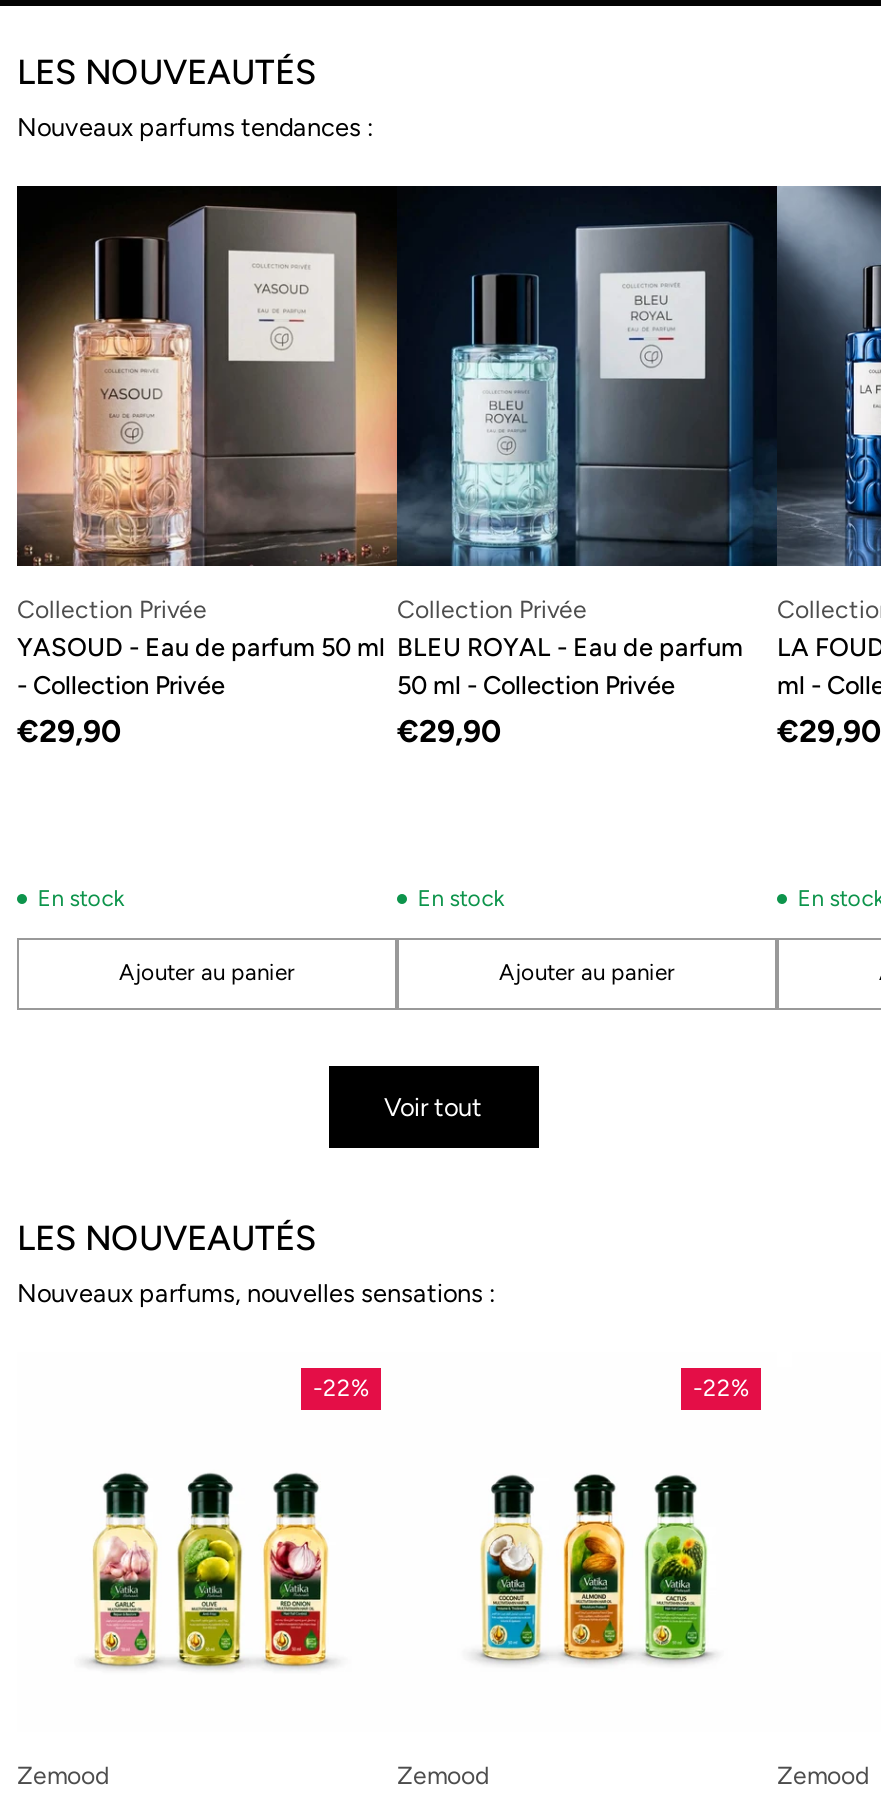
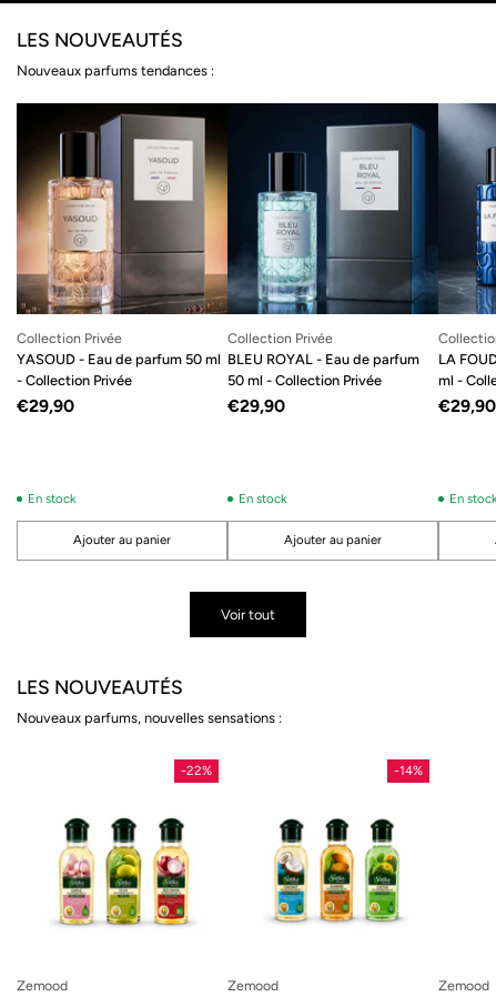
[693,1374,749,1402] -22% -> [394,763,423,778] -14%

